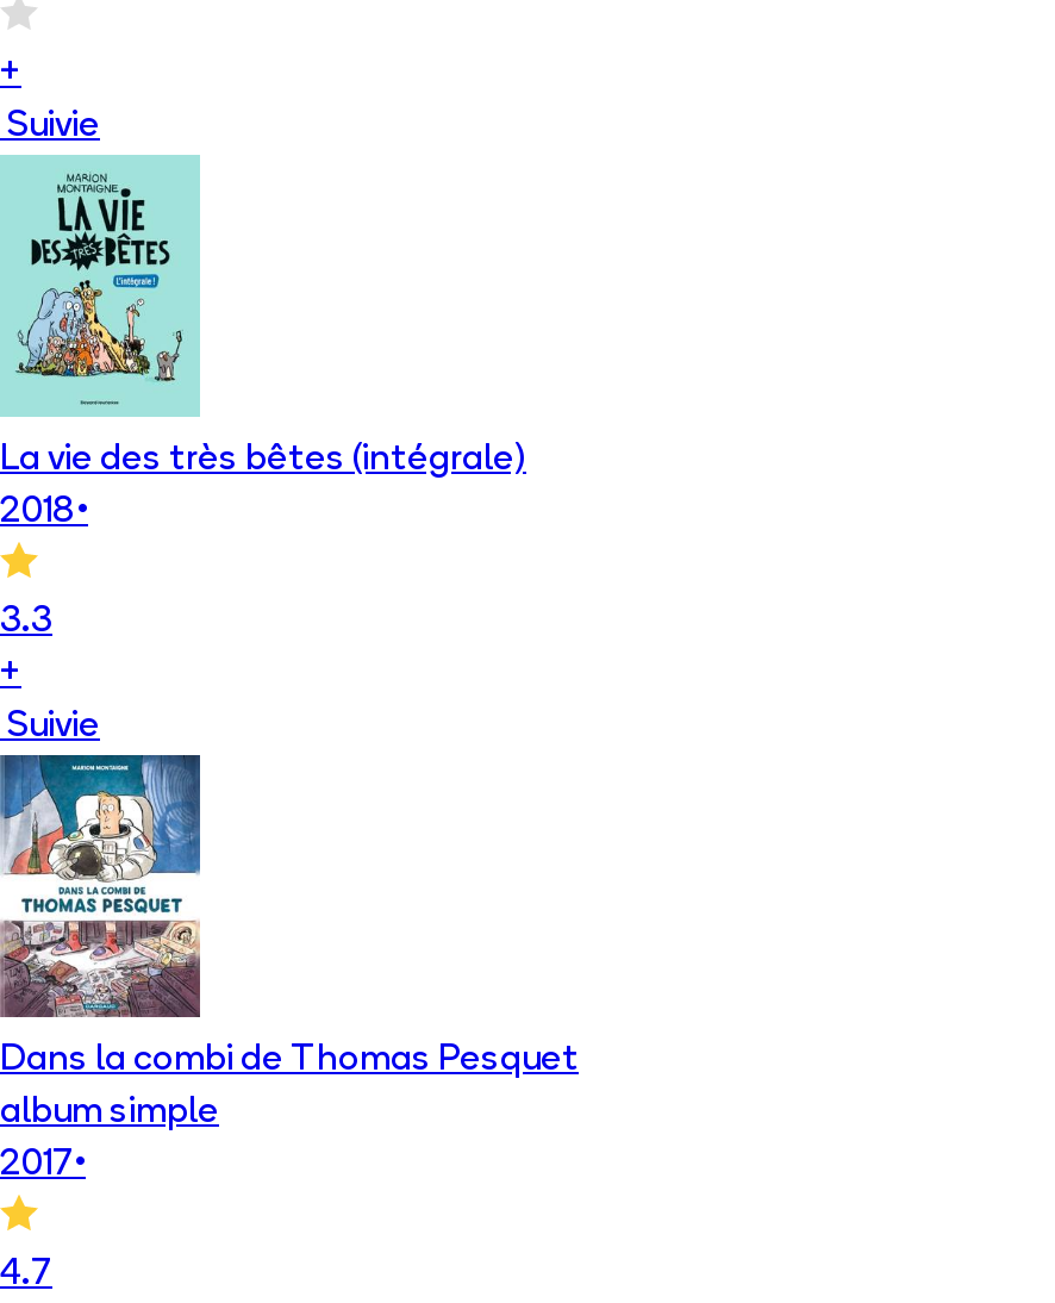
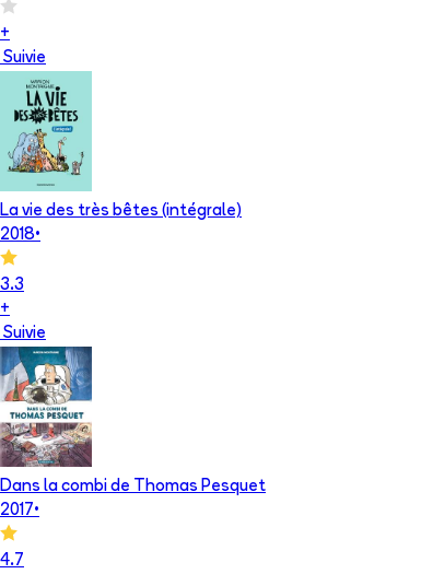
[0,1096,219,1132] album simple -> none

